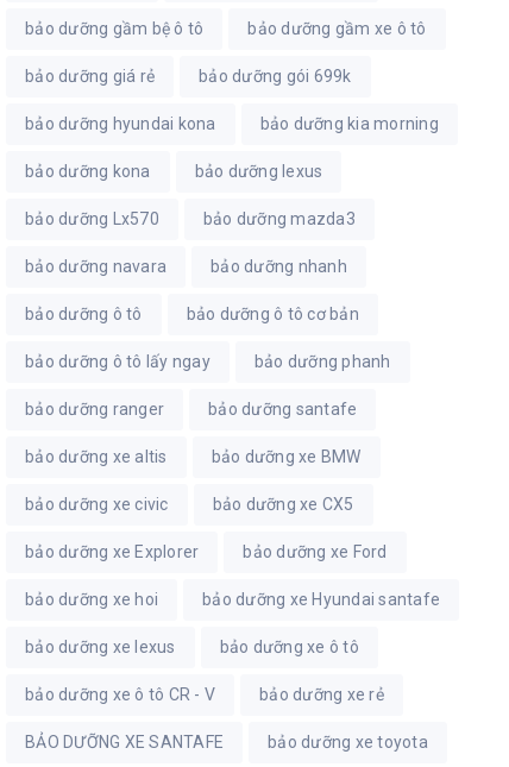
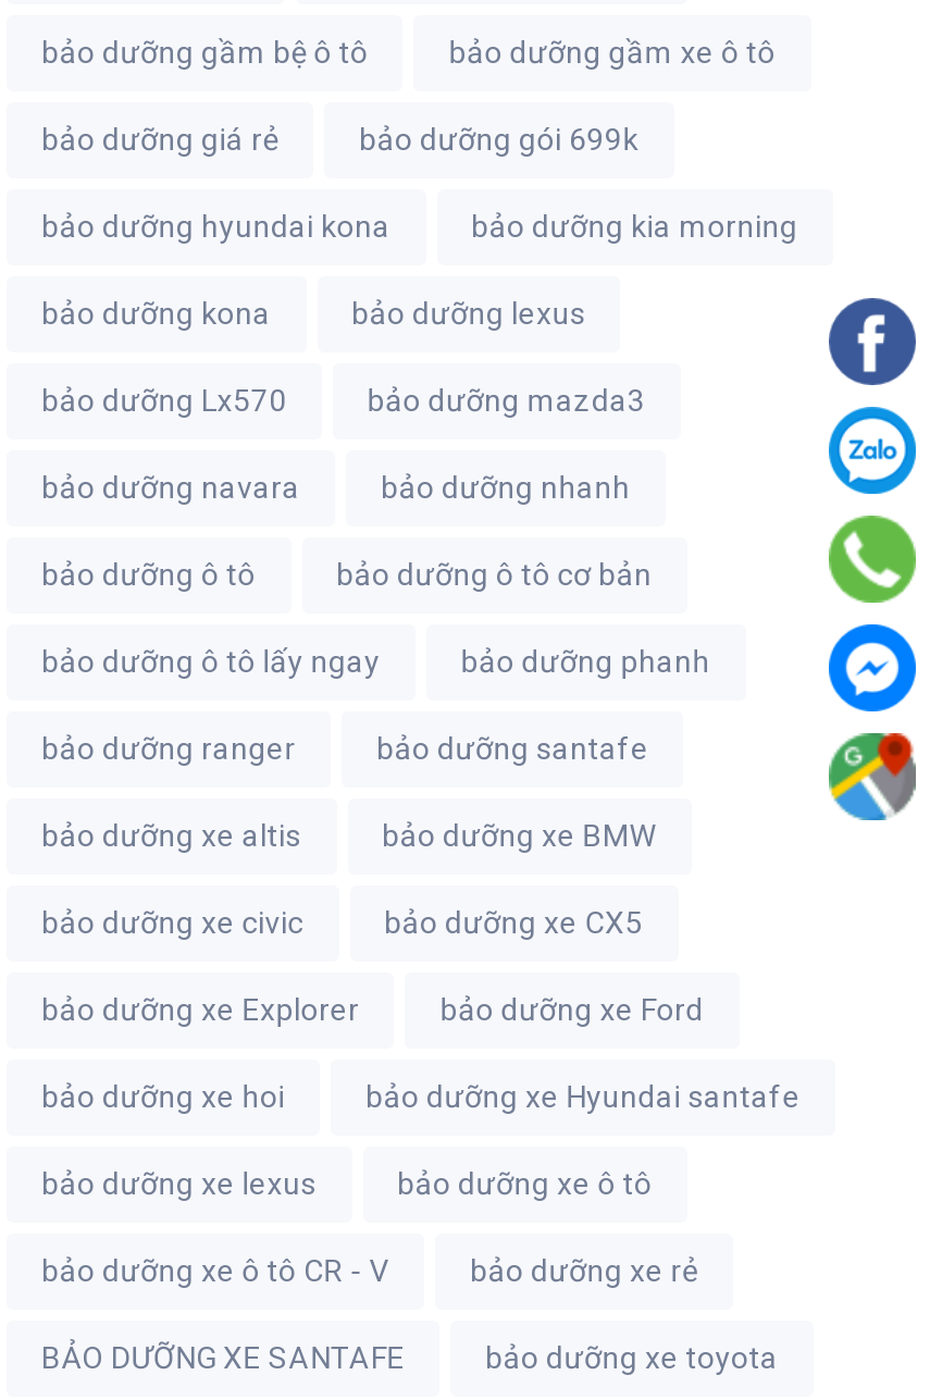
none -> [827,296,918,387] [image]
none -> [827,405,918,496] [image]
none -> [827,513,918,605] [image]
none -> [827,622,918,714] [image]
none -> [827,731,918,822] [image]

